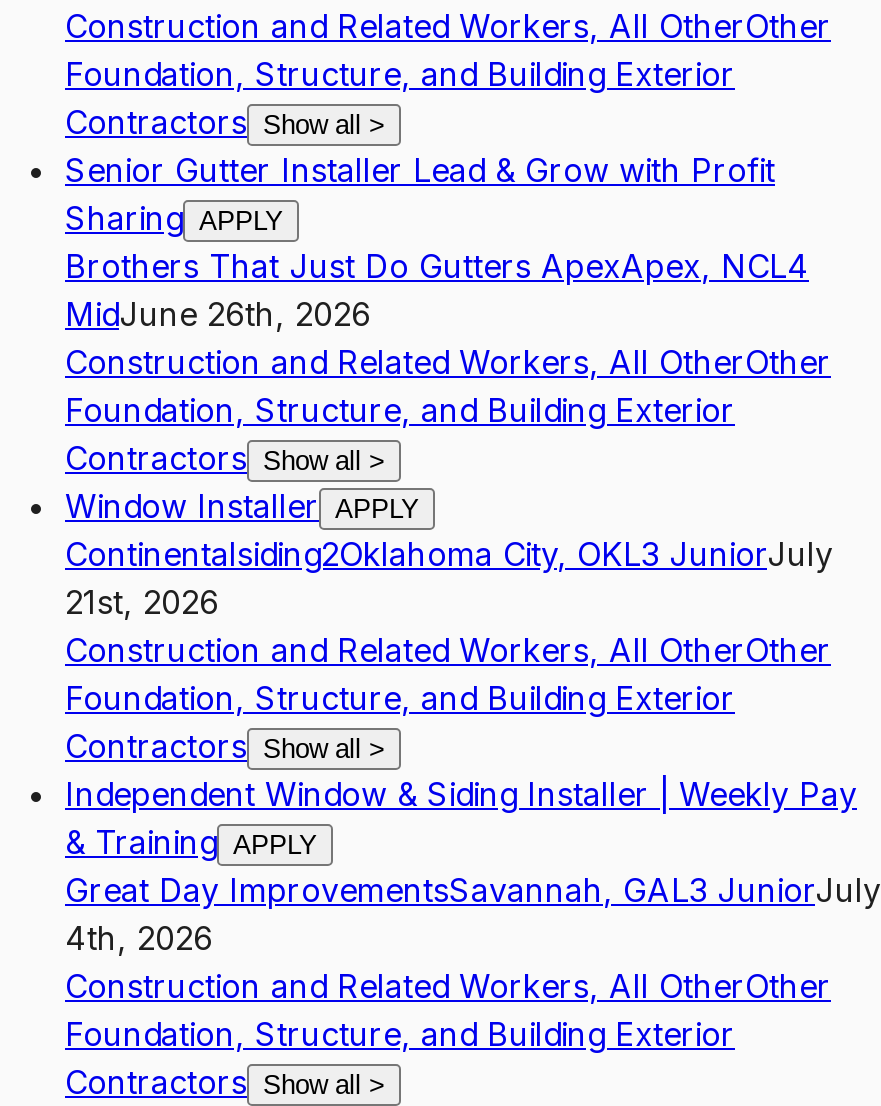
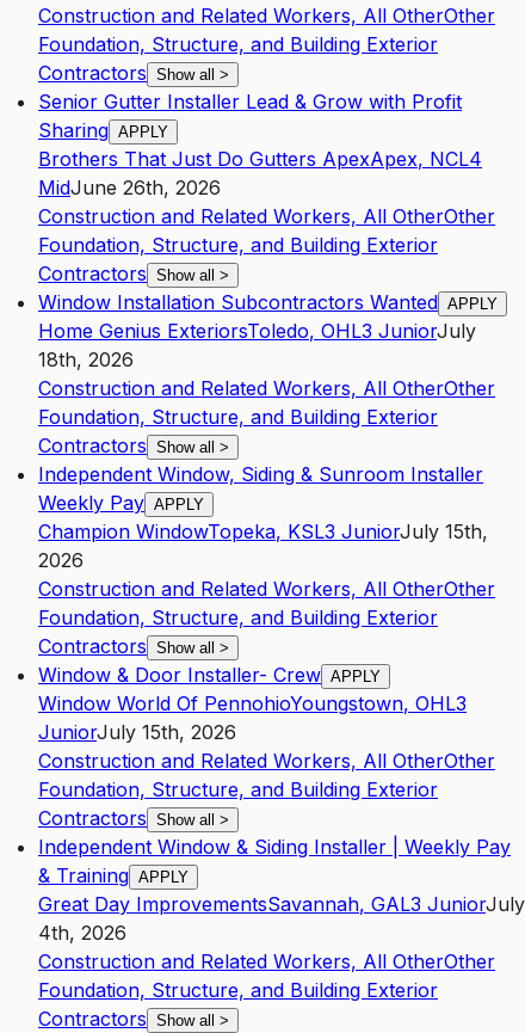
[65,486,833,622] Window Installer APPLY | Continentalsiding2Oklahoma City, OKL3 JuniorJuly | 21st, 2026 -> [38,290,498,744] Window Installation Subcontractors Wanted APPLY | Home Genius ExteriorsToledo, OH L3 JuniorJuly | 18th, 2026 | Construction and Related Workers, All OtherOther | Foundation, Structure, and Building Exterior | Contractors Show all> | Independent Window, Siding & Sunroom Installer | Weekly Pay APPLY | Champion WindowTopeka, KSL3 JuniorJuly 15th, | 2026 | Construction and Related Workers, All OtherOther | Foundation, Structure, and Building Exterior | Contractors Show all> | Window & Door Installer- Crew APPLY | Window World Of PennohioYoungstown, OH L3 | JuniorJuly 15th, 2026

